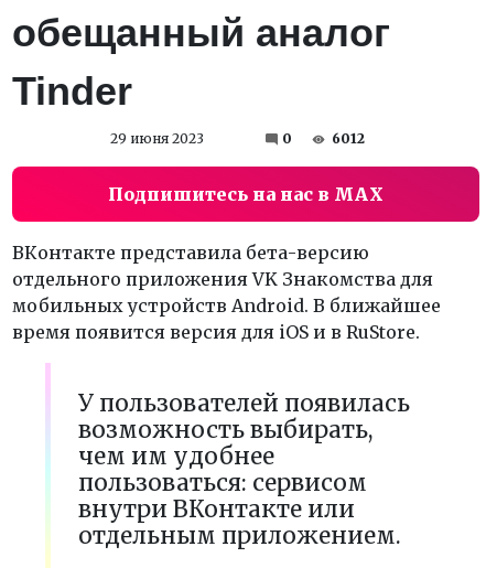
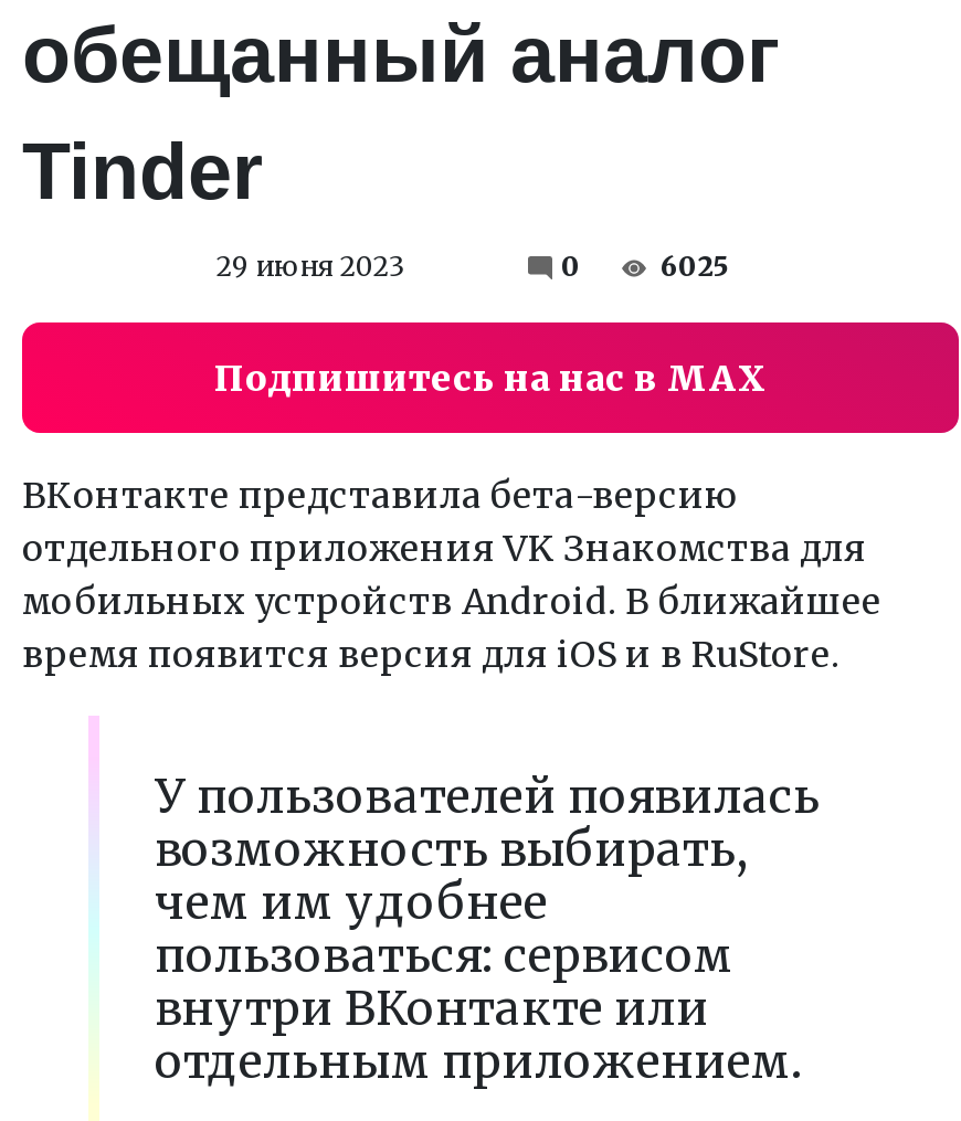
[331,130,364,147] 6012 -> [661,250,729,283] 6025

